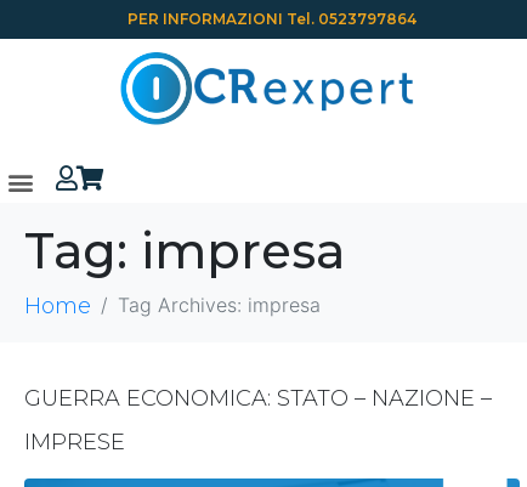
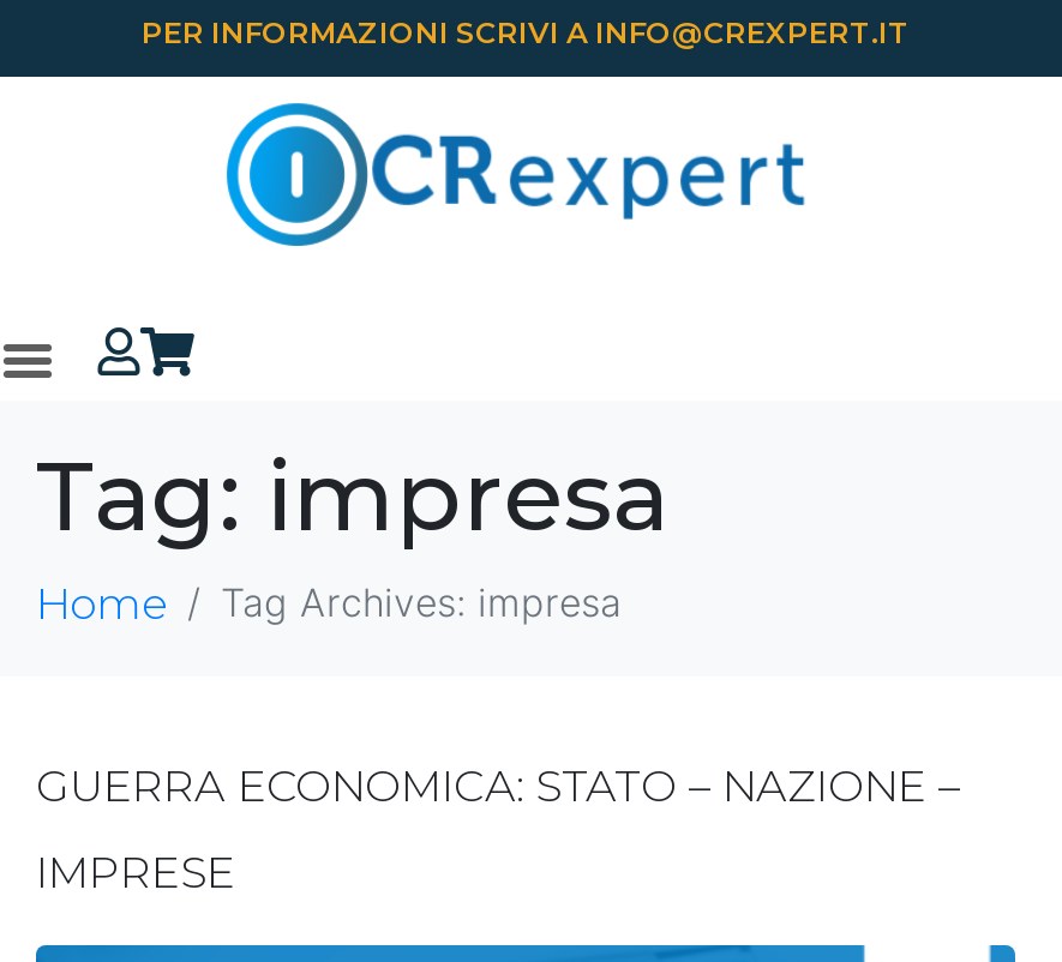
[127,10,416,28] PER INFORMAZIONI Tel. 0523797864 -> [142,14,910,50] PER INFORMAZIONI SCRIVI A INFO@CREXPERT.IT

